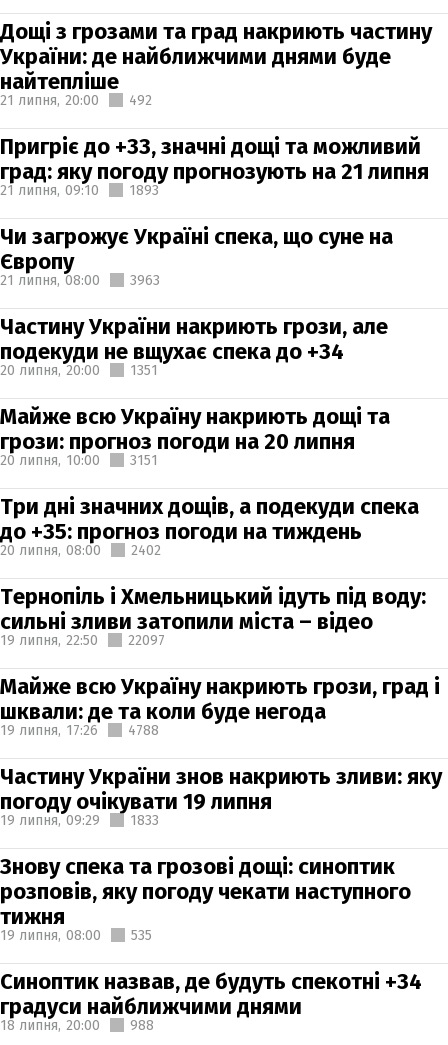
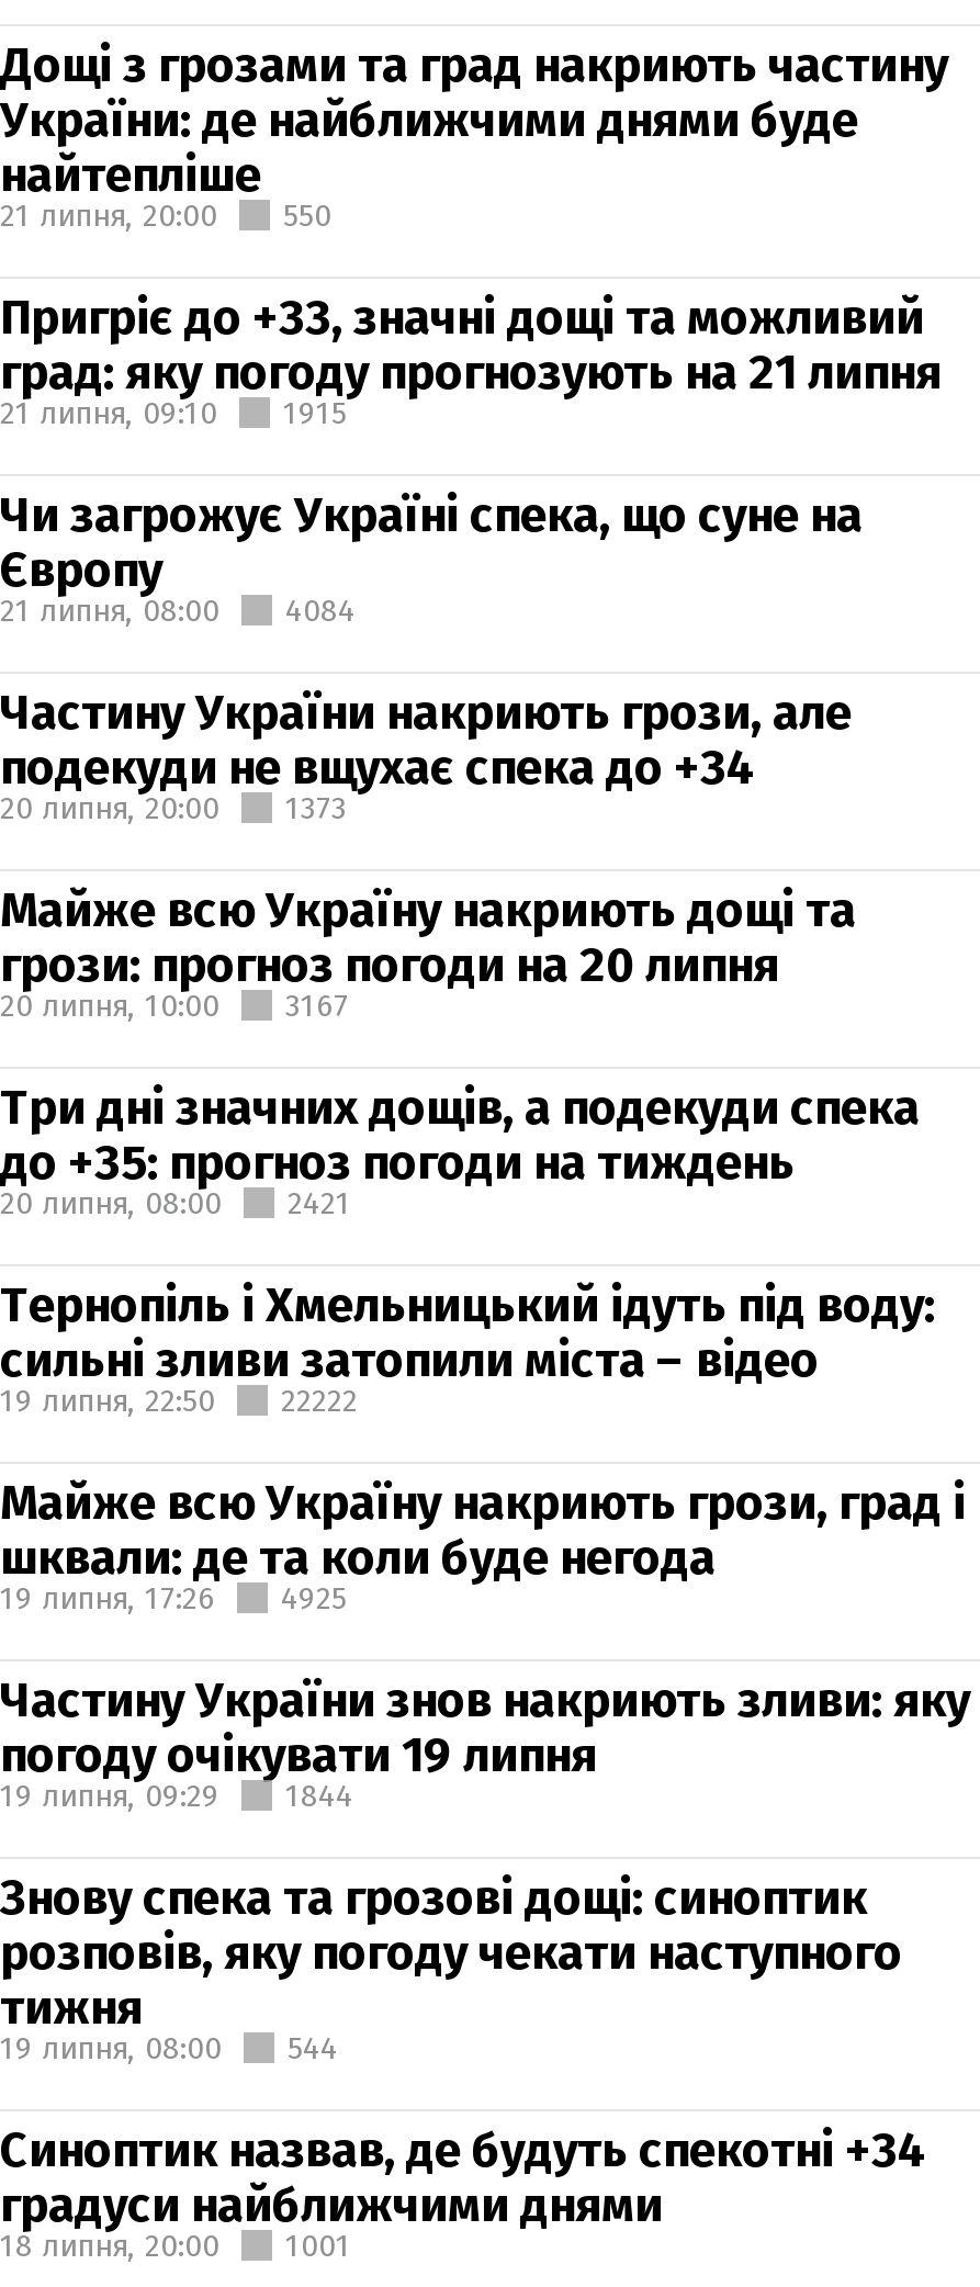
[0,91,152,108] 21 липня, 20:00 492 -> [0,196,331,234] 21 липня, 20:00 550
[129,181,159,198] 1893 -> [283,394,347,431] 1915
[0,271,160,288] 21 липня, 08:00 3963 -> [0,592,356,629] 21 липня, 08:00 4084
[0,361,158,378] 20 липня, 20:00 1351 -> [0,789,347,826] 20 липня, 20:00 1373
[0,451,158,468] 20 липня, 10:00 3151 -> [0,987,349,1024] 20 липня, 10:00 3167
[0,541,161,558] 20 липня, 08:00 2402 -> [0,1184,351,1221] 20 липня, 08:00 2421
[0,631,165,648] 19 липня, 22:50 22097 -> [0,1382,358,1419] 19 липня, 22:50 22222
[0,721,159,738] 19 липня, 17:26 4788 -> [0,1579,347,1616] 19 липня, 17:26 4925
[0,811,159,828] 19 липня, 09:29 1833 -> [0,1777,353,1814] 19 липня, 09:29 1844
[0,926,152,943] 19 липня, 08:00 535 -> [0,2029,338,2066] 19 липня, 08:00 544
[0,1016,154,1033] 18 липня, 20:00 988 -> [0,2227,351,2264] 18 липня, 20:00 1001

